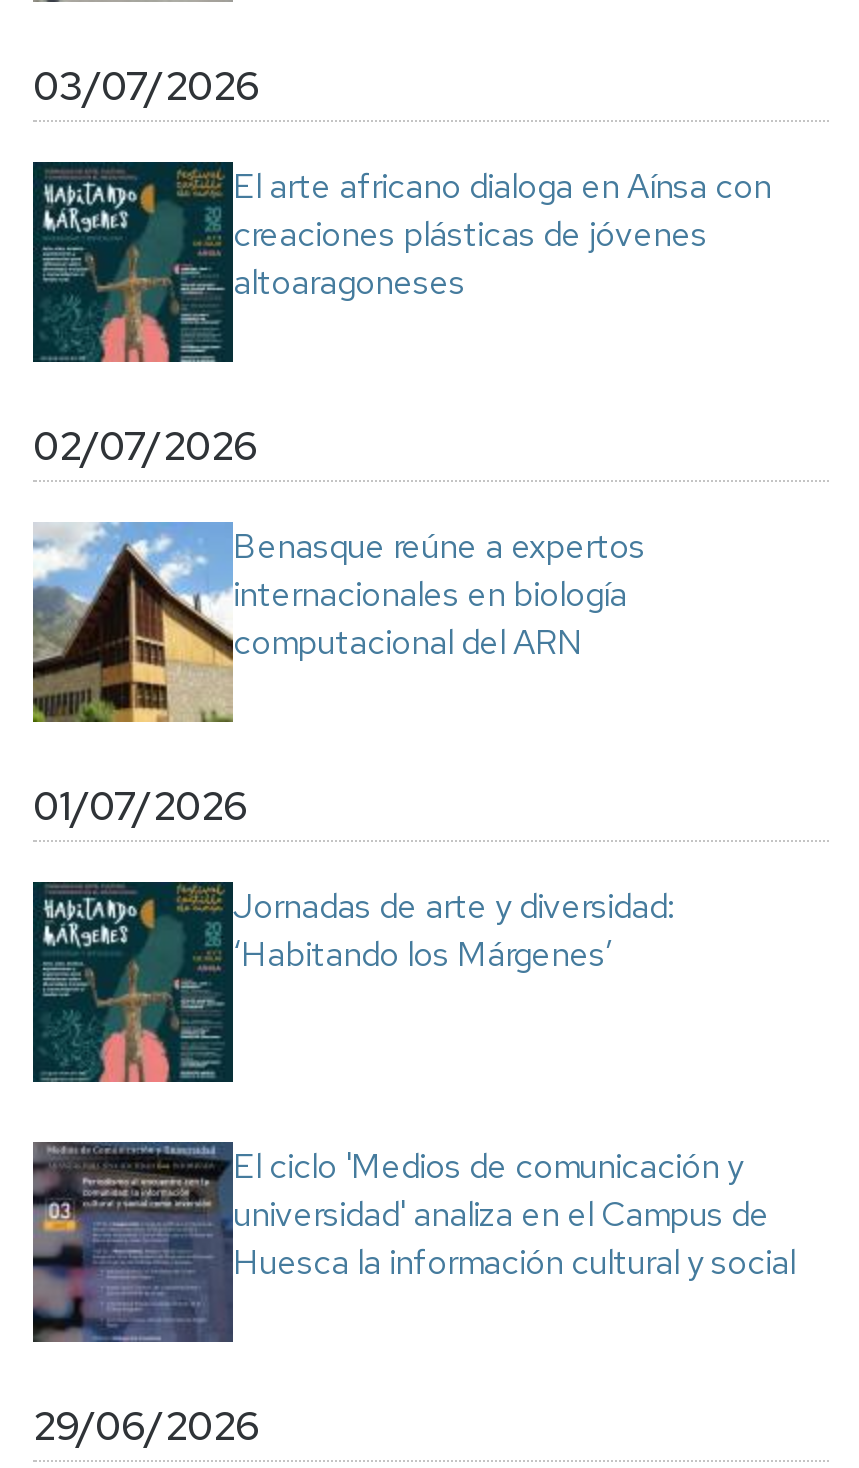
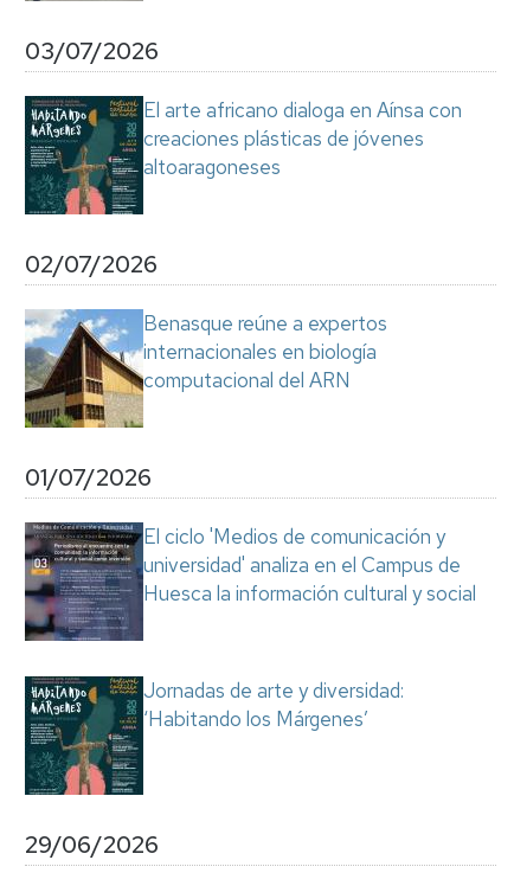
moved [31,880,673,1084] -> [24,675,404,796]: [image] | Jornadas de arte y diversidad: | ‘Habitando los Márgenes’
moved [29,1140,795,1344] -> [23,521,476,642]: [image] | El ciclo 'Medios de comunicación y | universidad' analiza en el Campus de | Huesca la información cultural y social

